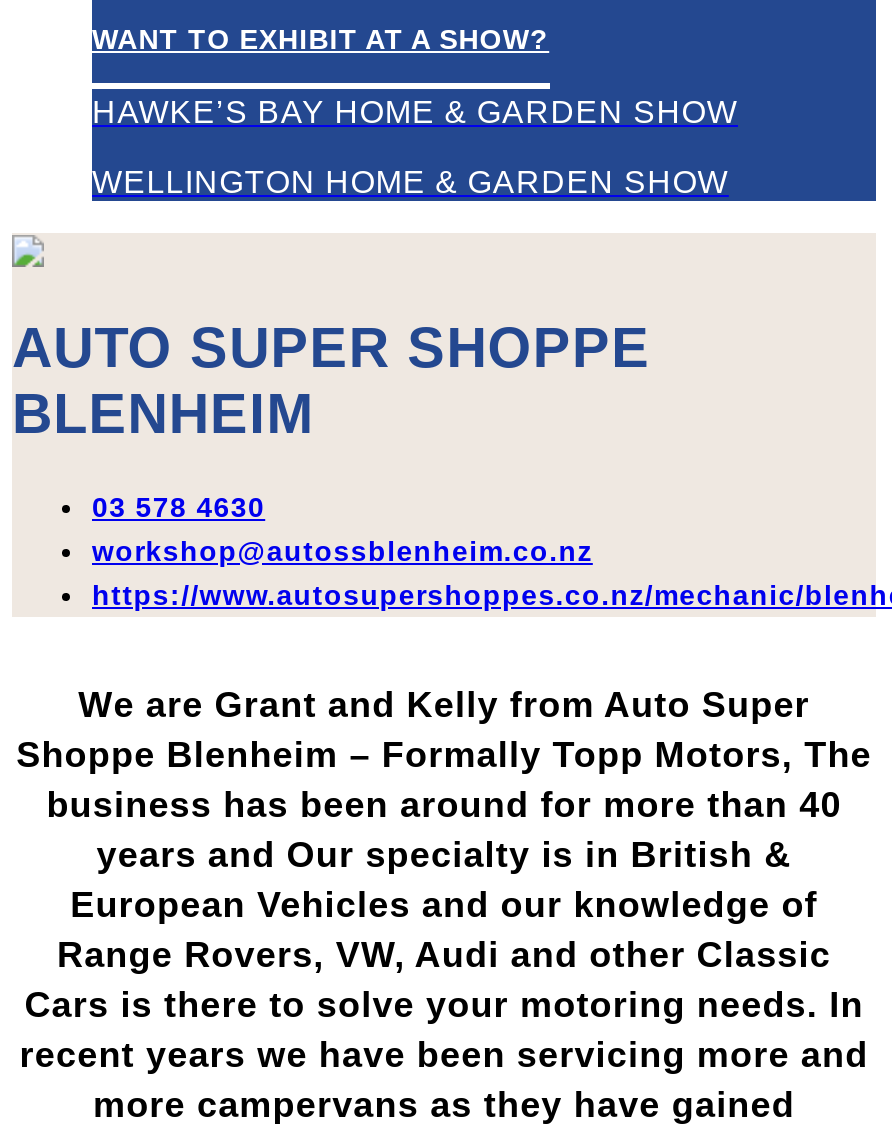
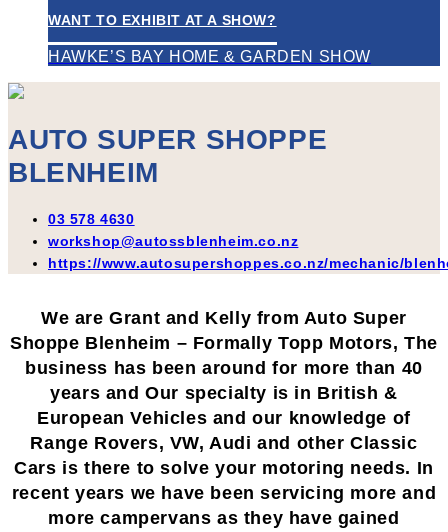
[92,164,729,198] WELLINGTON HOME & GARDEN SHOW -> none

